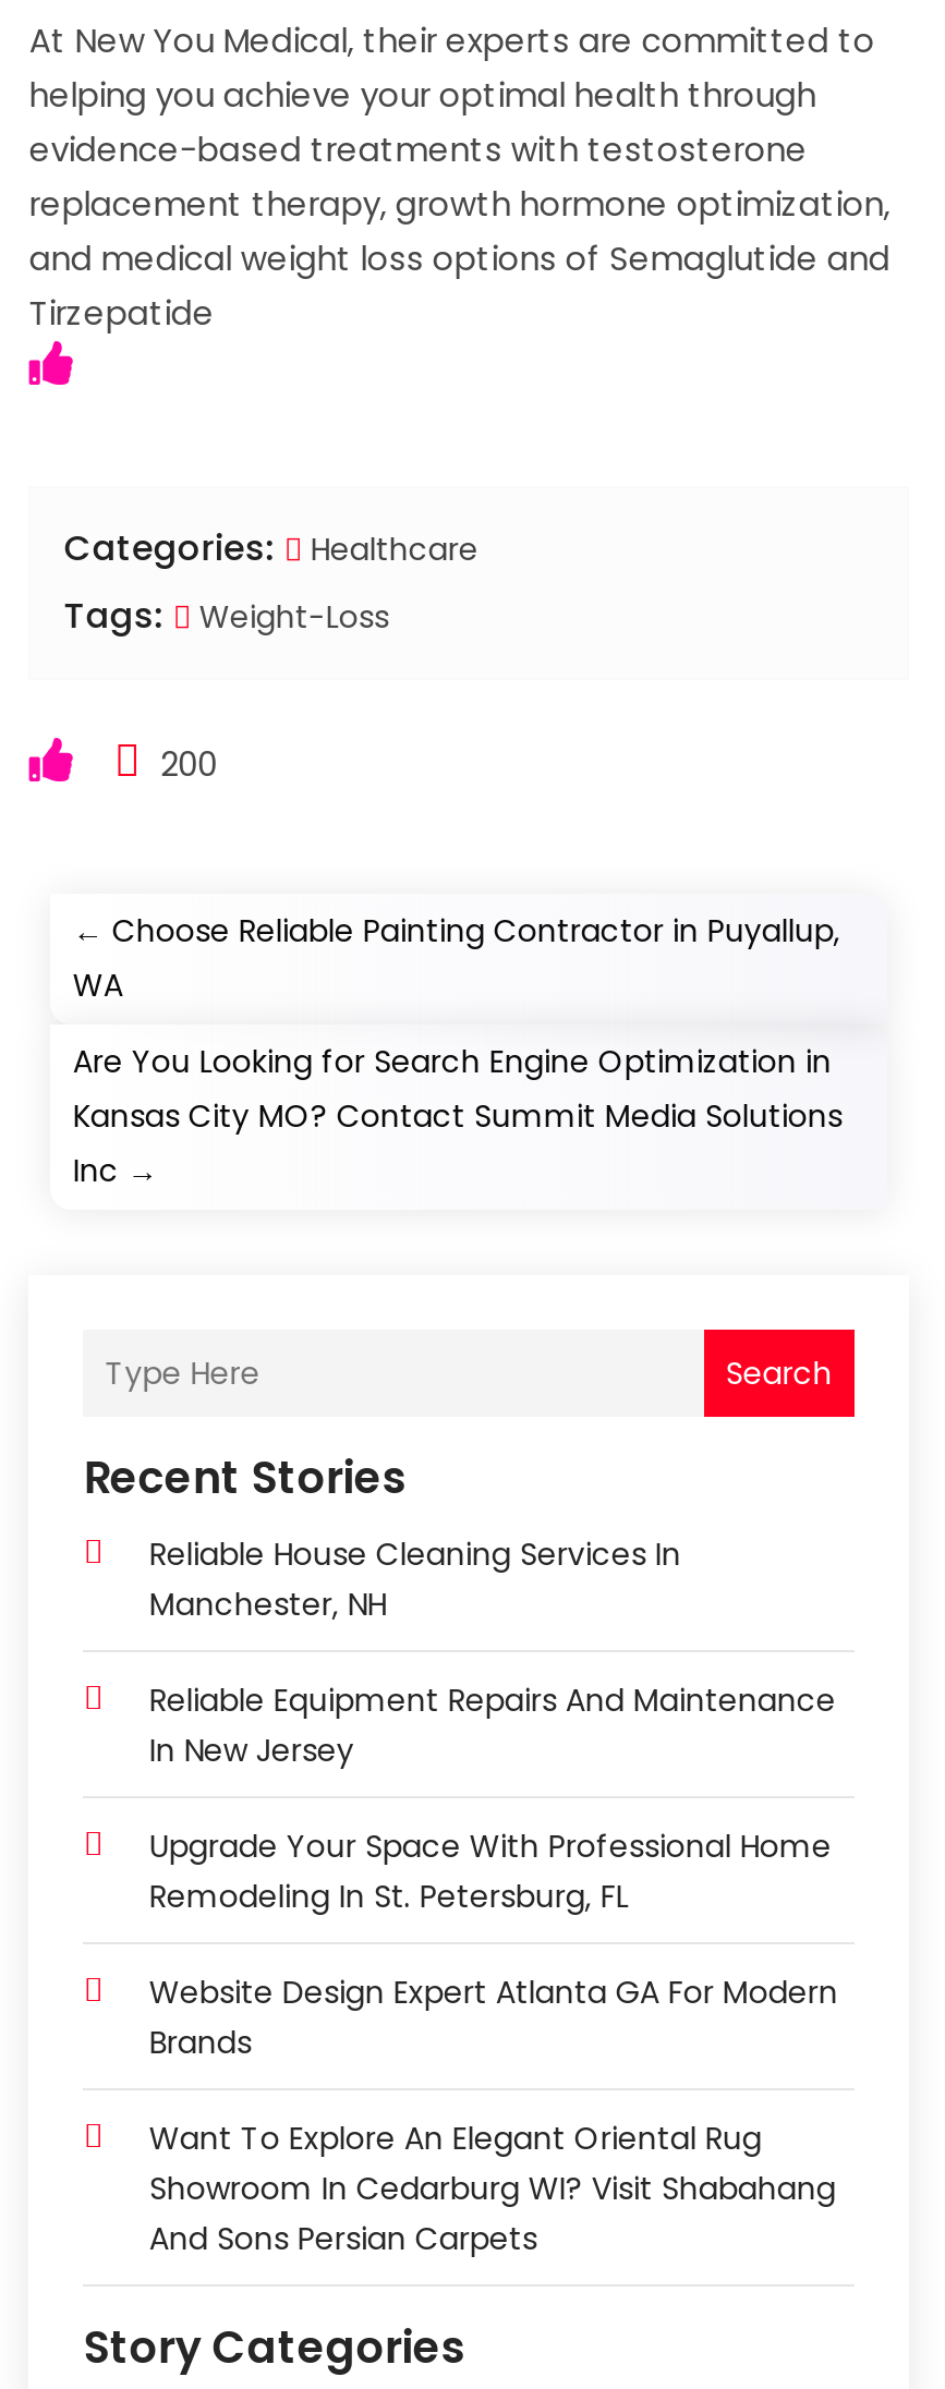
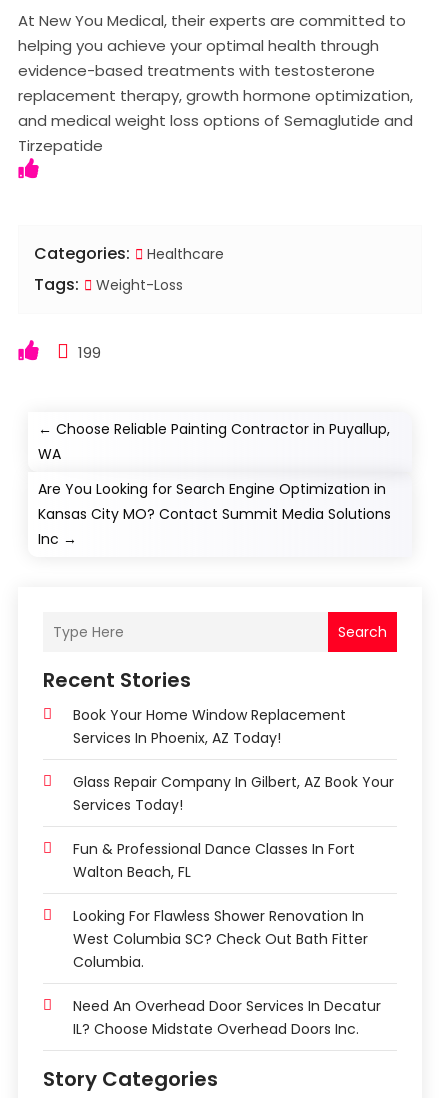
[151,742,217,787] 200 -> [74,342,101,363] 199
[149,1533,681,1627] Reliable House Cleaning Services In | Manchester, NH -> [73,705,346,748] Book Your Home Window Replacement | Services In Phoenix, AZ Today!
[149,1679,836,1773] Reliable Equipment Repairs And Maintenance | In New Jersey -> [73,772,394,815] Glass Repair Company In Gilbert, AZ Book Your | Services Today!
[149,1825,831,1919] Upgrade Your Space With Professional Home | Remodeling In St. Petersburg, FL -> [73,839,355,882] Fun & Professional Dance Classes In Fort | Walton Beach, FL
[149,1971,838,2065] Website Design Expert Atlanta GA For Modern | Brands -> [73,906,368,972] Looking For Flawless Shower Renovation In | West Columbia SC? Check Out Bath Fitter | Columbia.
[149,2117,836,2261] Want To Explore An Elegant Oriental Rug | Showroom In Cedarburg WI? Visit Shabahang | And Sons Persian Carpets -> [73,996,381,1039] Need An Overhead Door Services In Decatur | IL? Choose Midstate Overhead Doors Inc.

